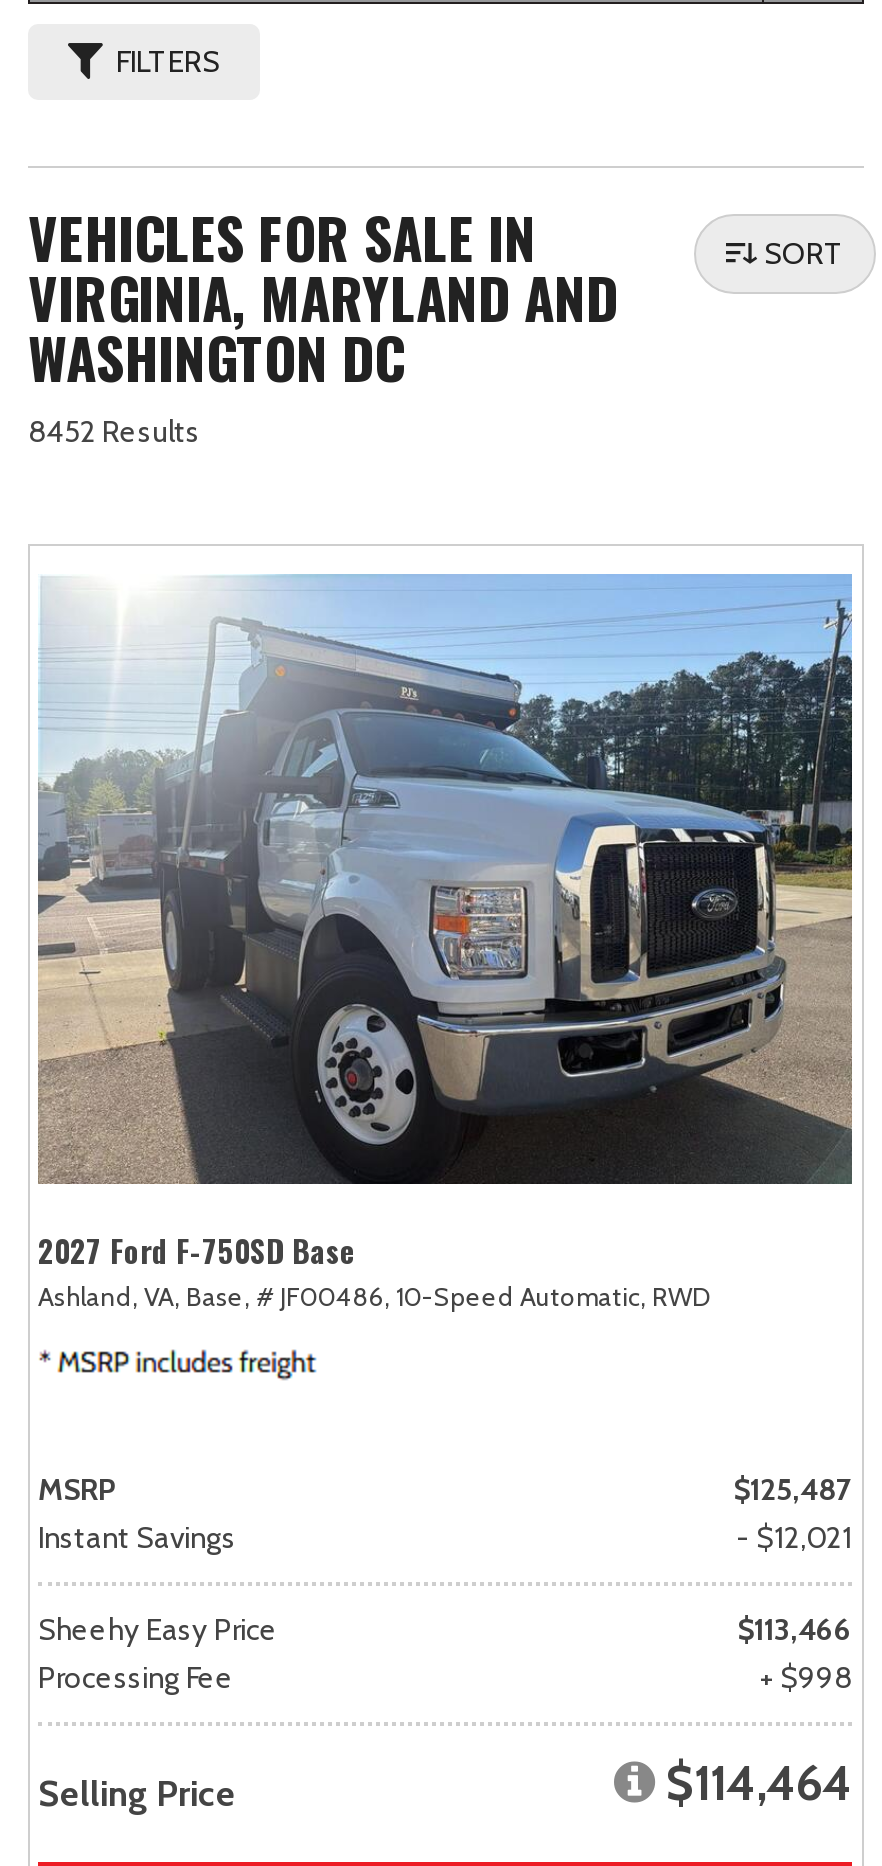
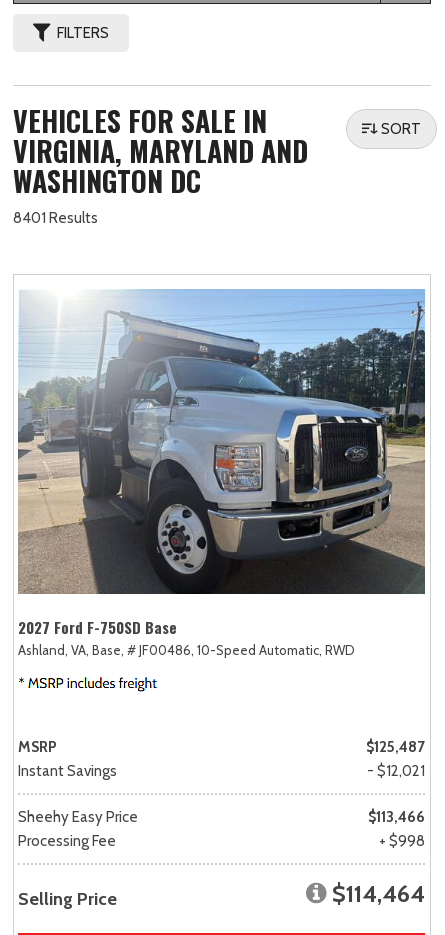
[28,414,200,450] 8452 Results -> [13,209,98,227] 8401 Results

